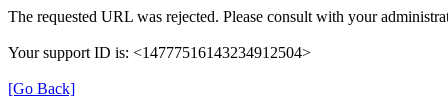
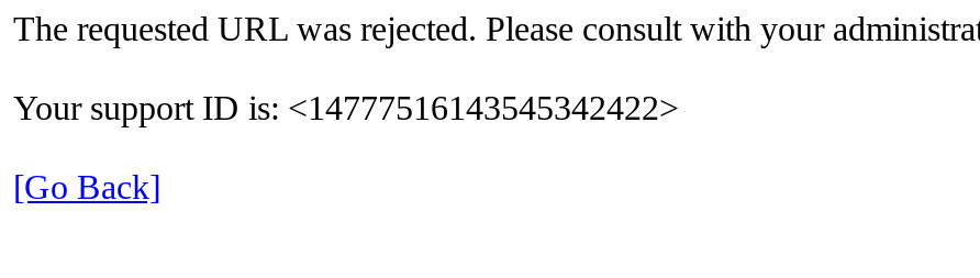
[8,44,311,61] Your support ID is: <14777516143234912504> -> [13,89,679,126] Your support ID is: <14777516143545342422>

